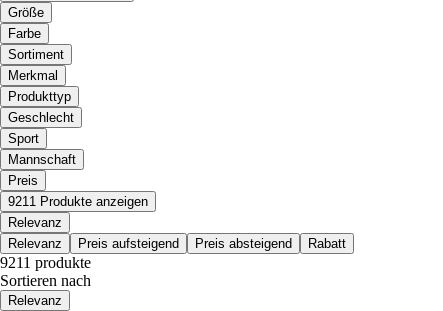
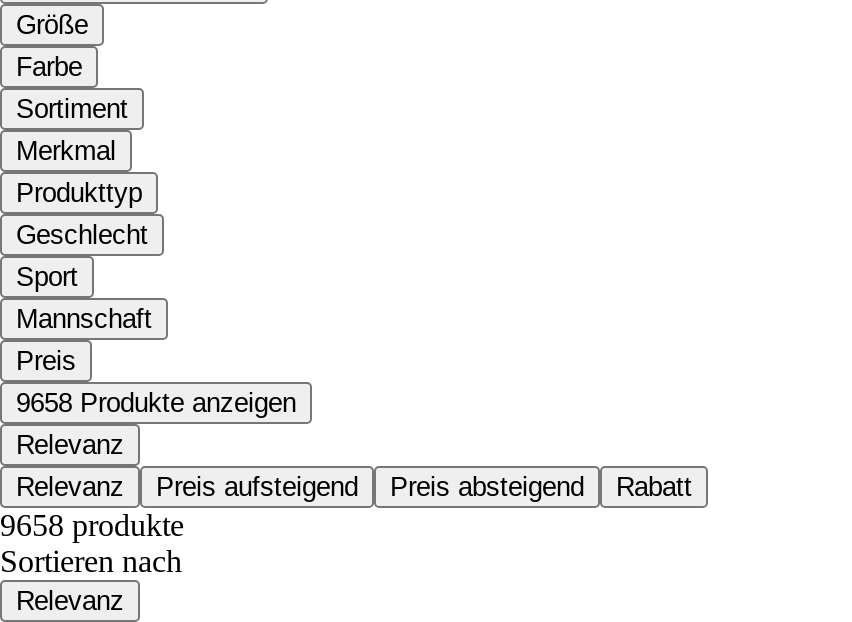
[8,194,148,209] 9211 Produkte anzeigen -> [16,387,296,417] 9658 Produkte anzeigen
[0,254,91,271] 9211 produkte -> [0,507,184,541] 9658 produkte

